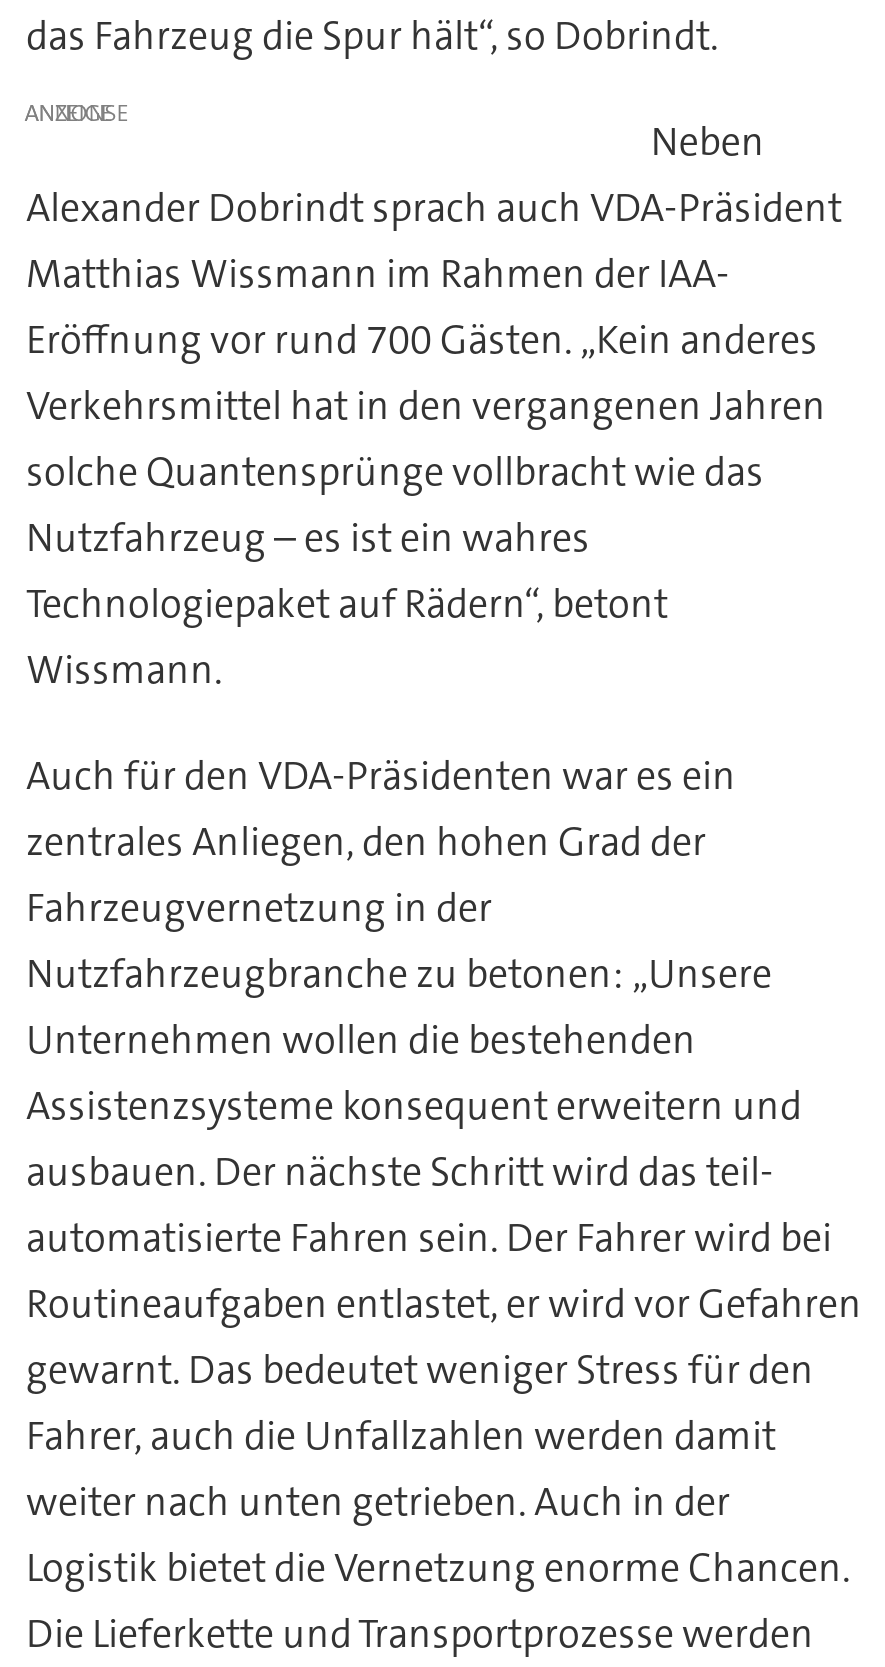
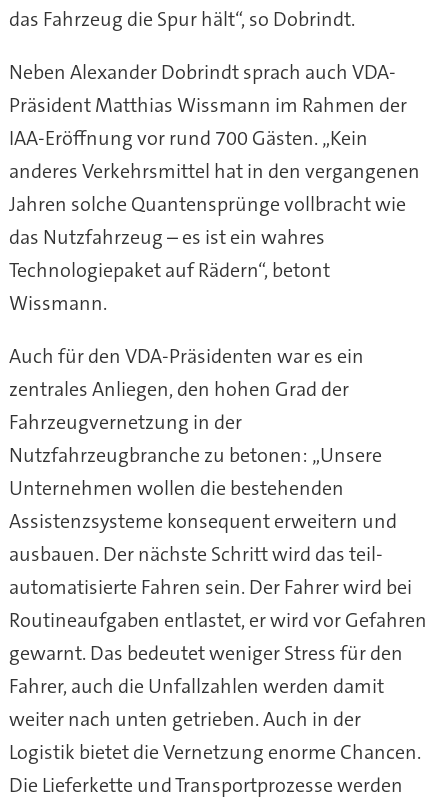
[24,97,842,563] ANZEIGE | Neben | Alexander Dobrindt sprach auch VDA-Präsident | Matthias Wissmann im Rahmen der IAA- | Eröffnung vor rund 700 Gästen. „Kein anderes | Verkehrsmittel hat in den vergangenen Jahren | solche Quantensprünge vollbracht wie das | Nutzfahrzeug – es ist ein wahres -> [9,59,420,250] Neben Alexander Dobrindt sprach auch VDA- | Präsident Matthias Wissmann im Rahmen der | IAA-Eröffnung vor rund 700 Gästen. „Kein | anderes Verkehrsmittel hat in den vergangenen | Jahren solche Quantensprünge vollbracht wie | das Nutzfahrzeug – es ist ein wahres

